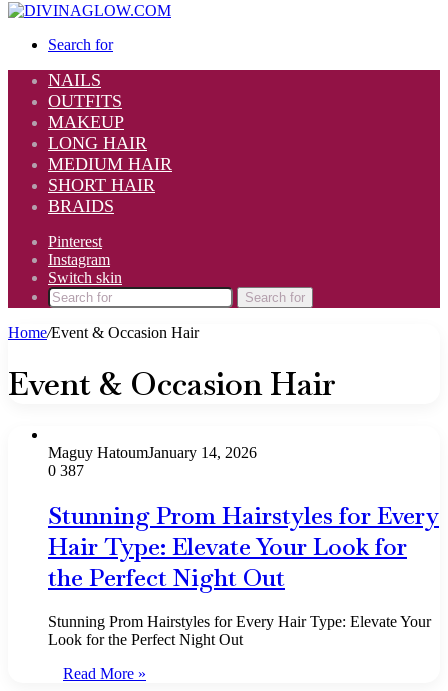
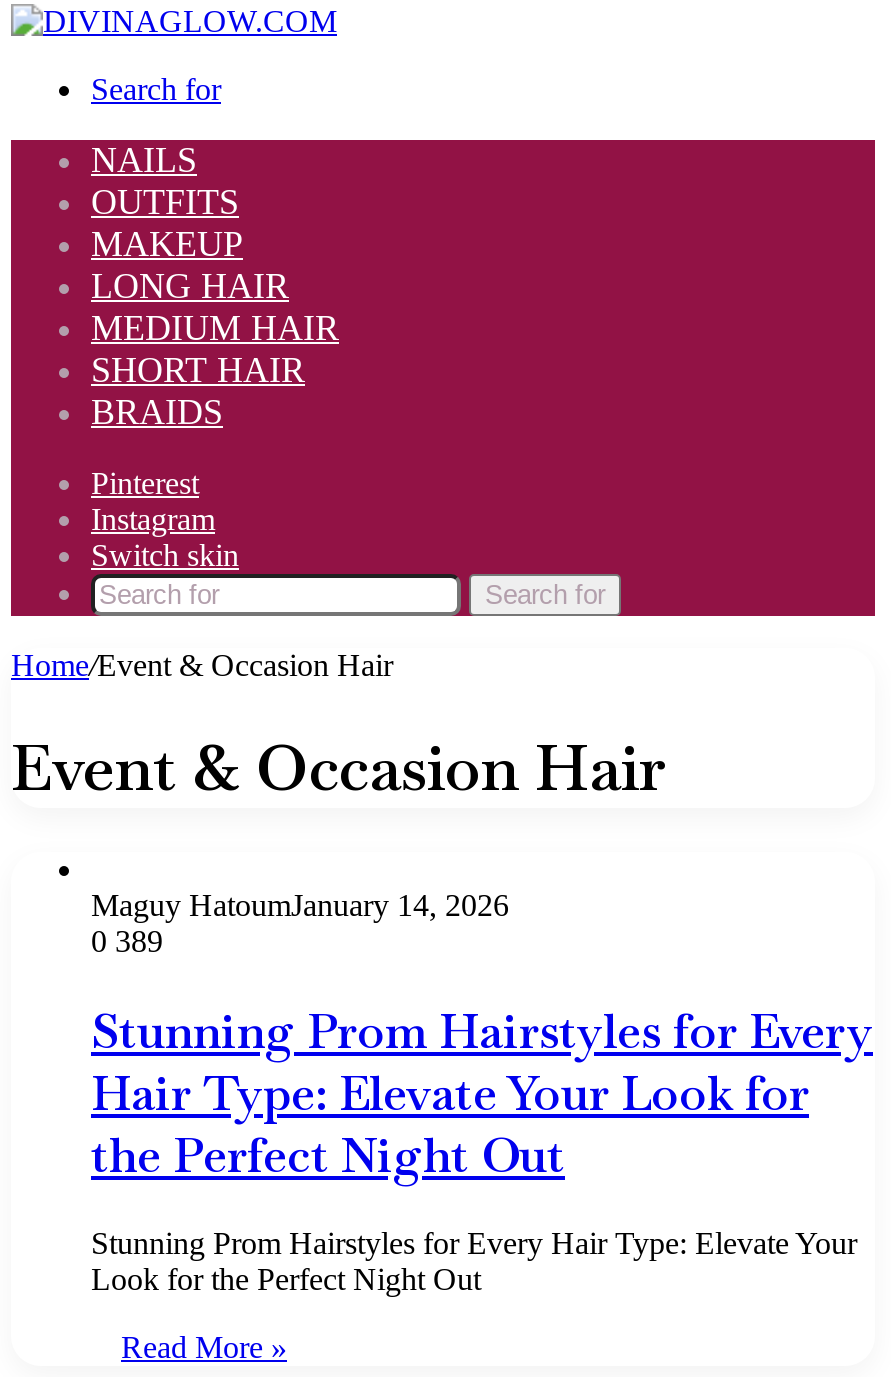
[48,462,84,479] 0 387 -> [91,924,163,958] 0 389

